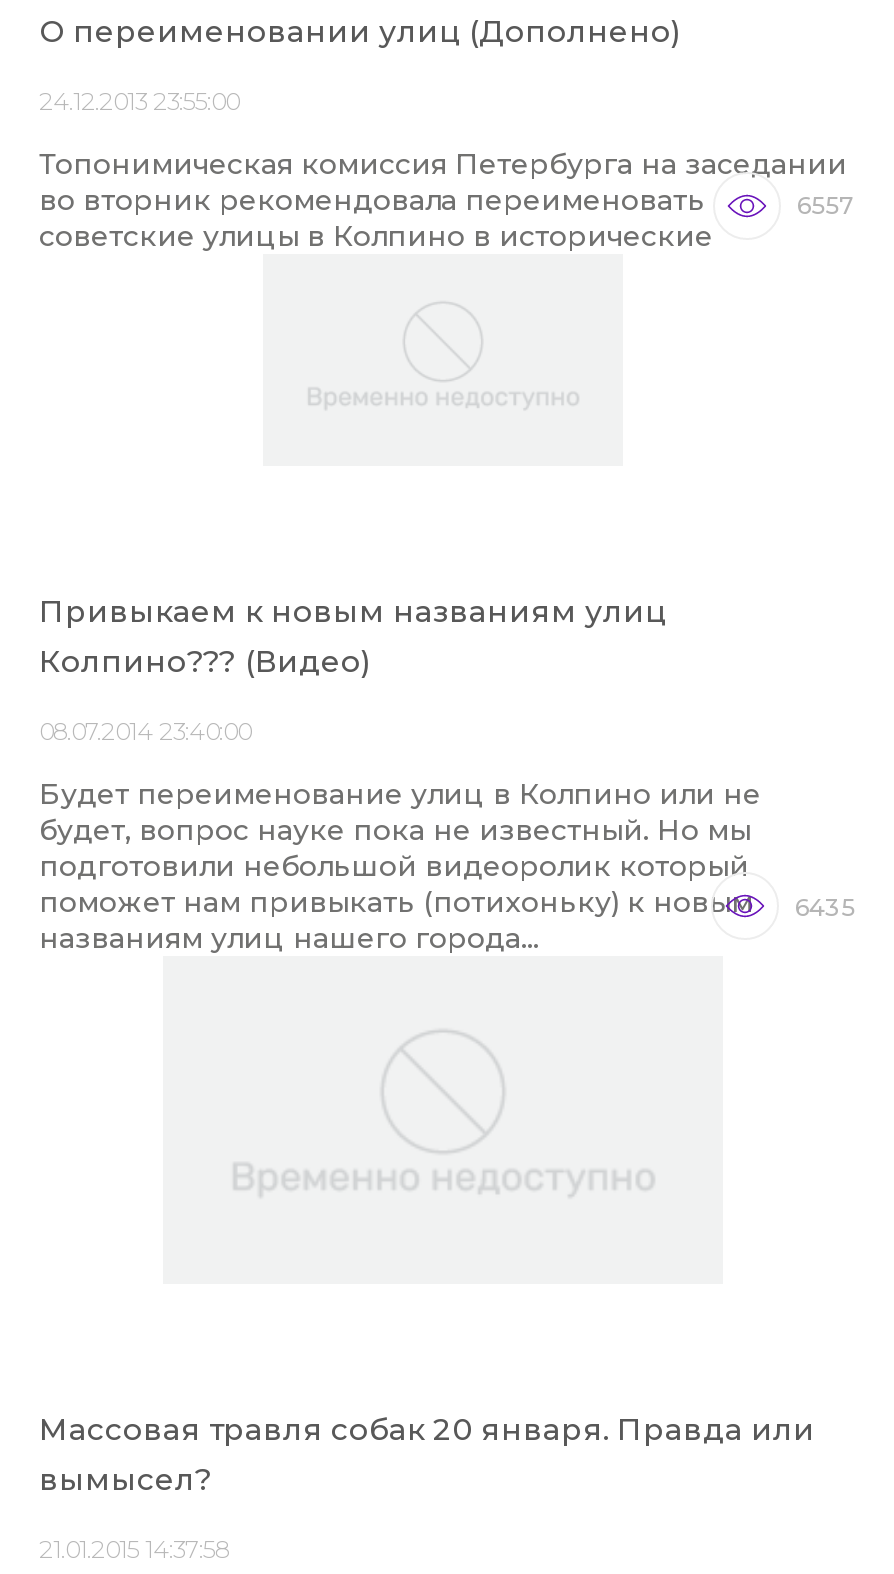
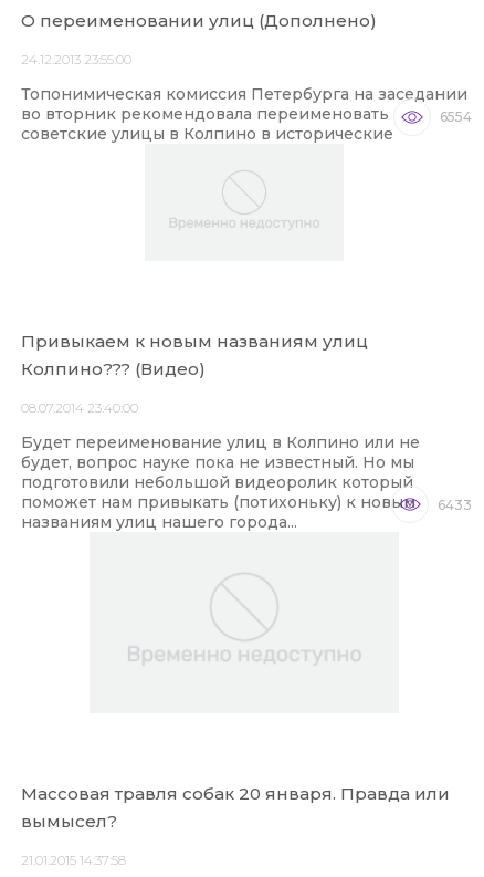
[797,190,855,220] 6557 -> [440,108,472,125] 6554
[39,883,855,921] поможет нам привыкать (потихоньку) к новым 6435 -> [21,492,472,513] поможет нам привыкать (потихоньку) к новым 6433

